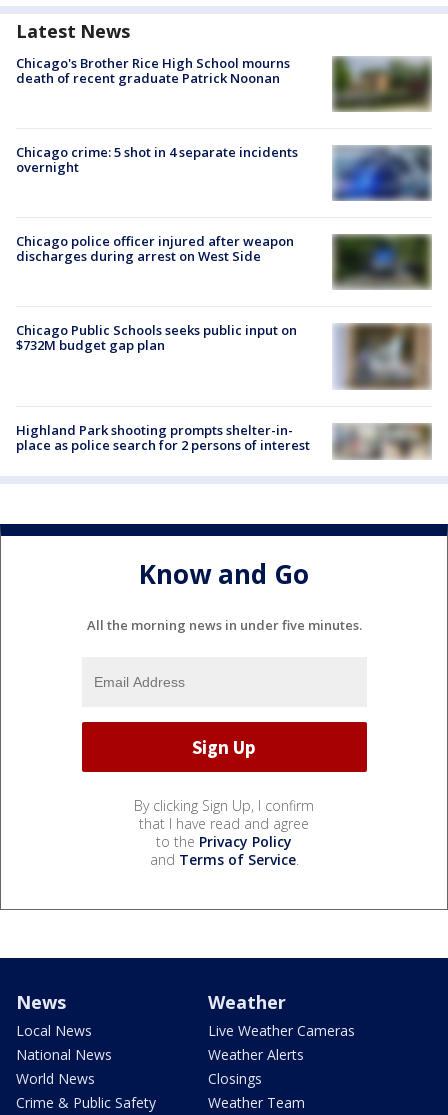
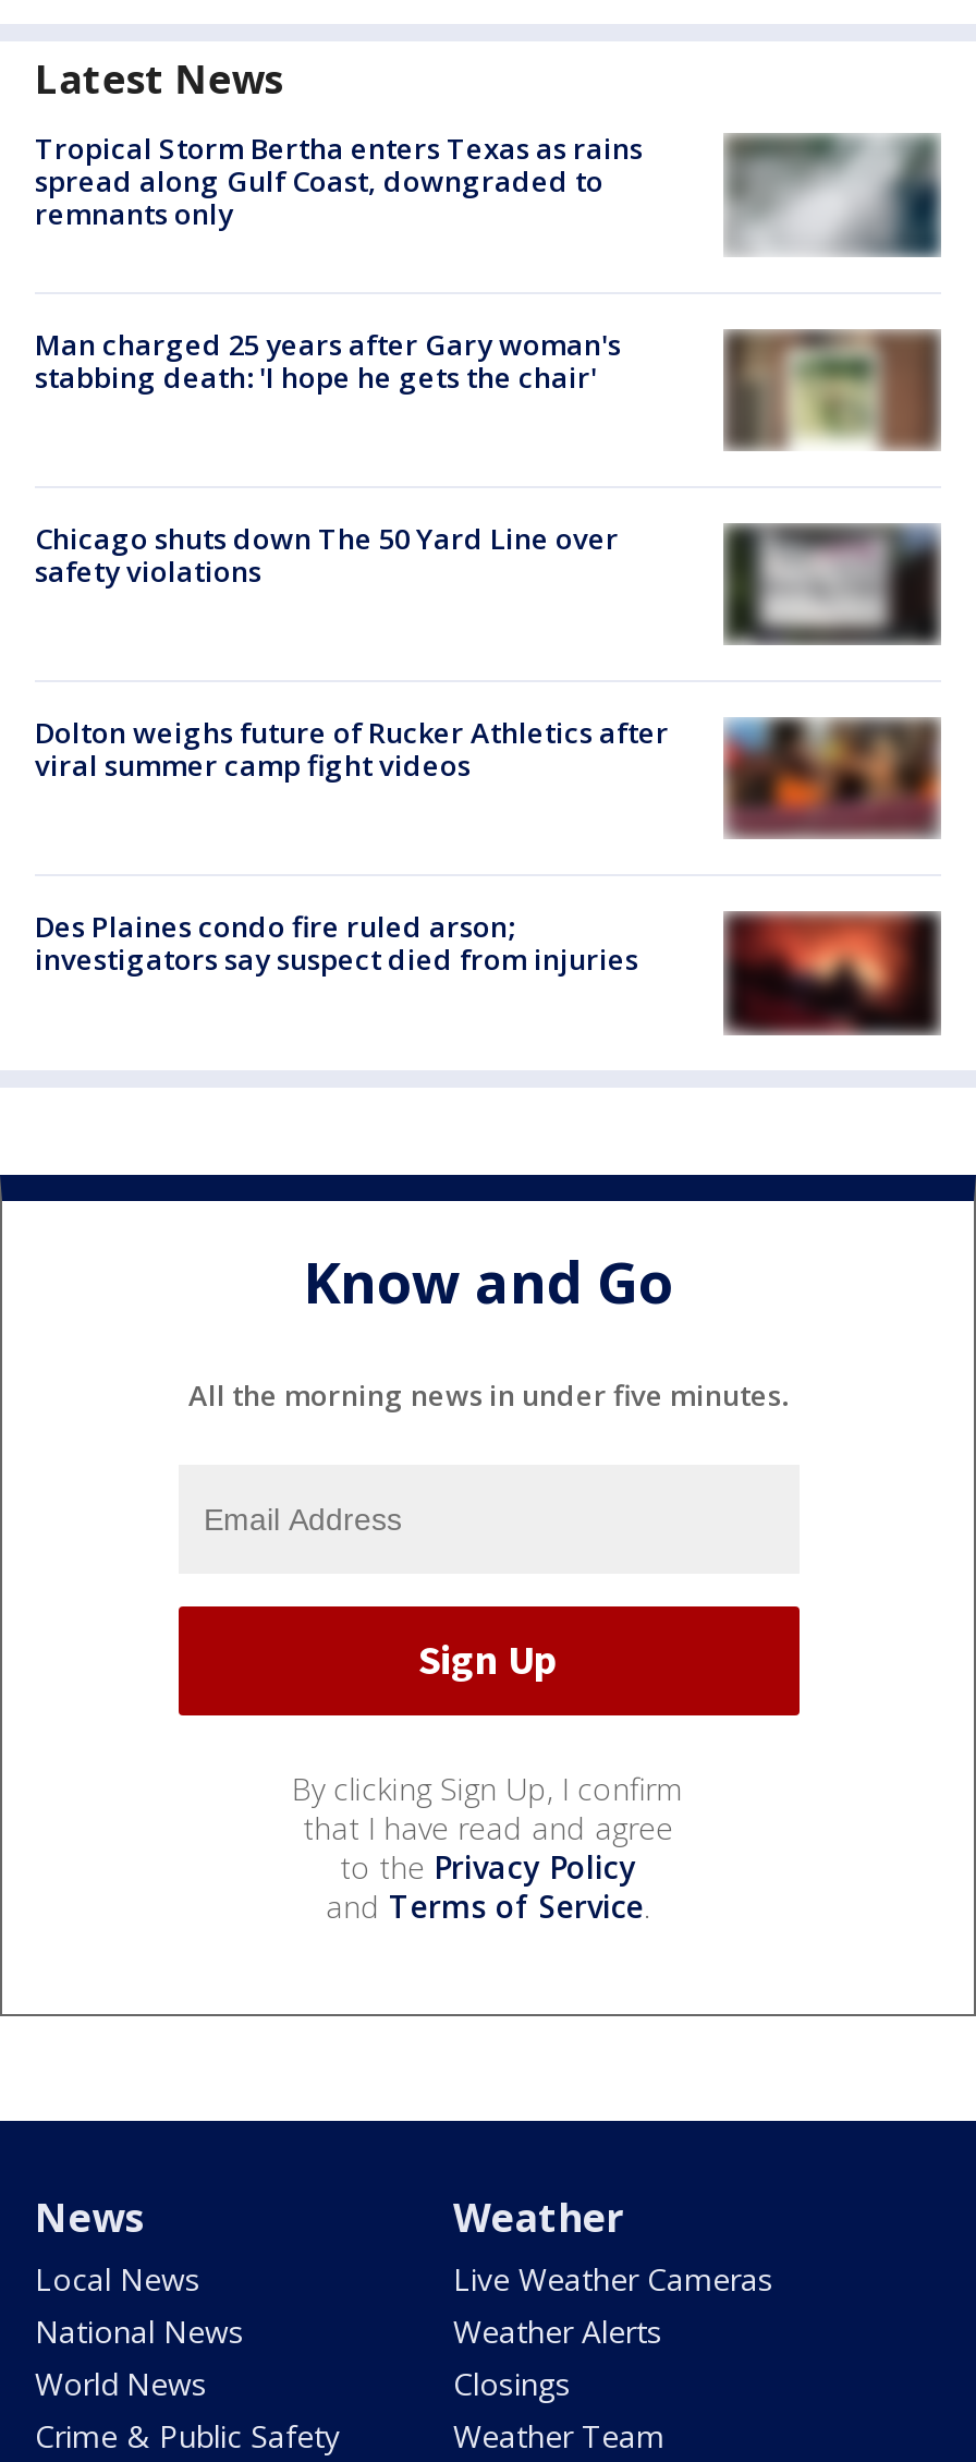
[16,54,290,87] Chicago's Brother Rice High School mourns | death of recent graduate Patrick Noonan -> [35,130,643,235] Tropical Storm Bertha enters Texas as rains | spread along Gulf Coast, downgraded to | remnants only
[333,56,431,112] [image] -> [728,133,937,257] [image]
[16,143,298,176] Chicago crime: 5 shot in 4 separate incidents | overnight -> [35,325,621,396] Man charged 25 years after Gary woman's | stabbing death: 'I hope he gets the chair'
[332,145,432,202] [image] -> [723,331,939,451] [image]
[16,232,294,265] Chicago police officer injured after weapon | discharges during arrest on West Side -> [35,519,619,591] Chicago shuts down The 50 Yard Line over | safety violations
[336,235,432,288] [image] -> [741,523,937,643] [image]
[16,321,432,391] [image] | Chicago Public Schools seeks public input on | $732M budget gap plan -> [35,714,939,863] [image] | Dolton weighs future of Rucker Athletics after | viral summer camp fight videos
[16,412,432,461] [image] | Highland Park shooting prompts shelter-in- | place as police search for 2 persons of interest -> [35,908,943,1038] [image] | Des Plaines condo fire ruled arson; | investigators say suspect died from injuries

